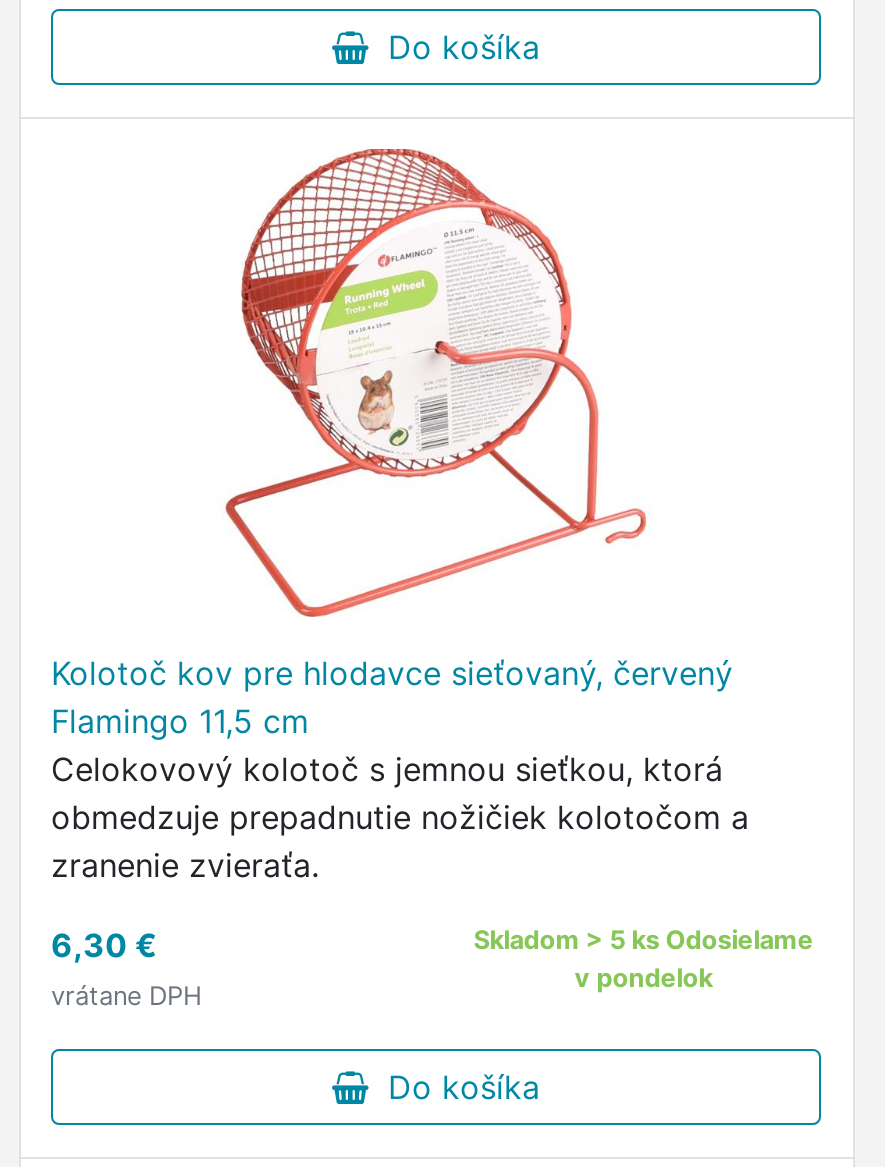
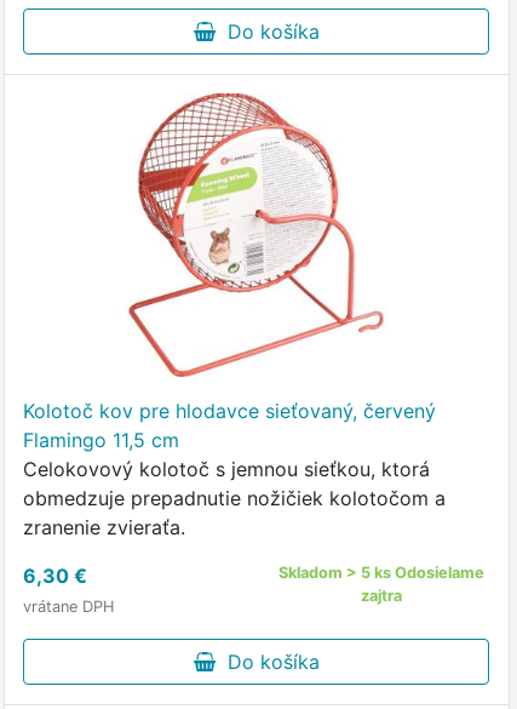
[575,963,713,993] v pondelok -> [361,587,402,605] zajtra

